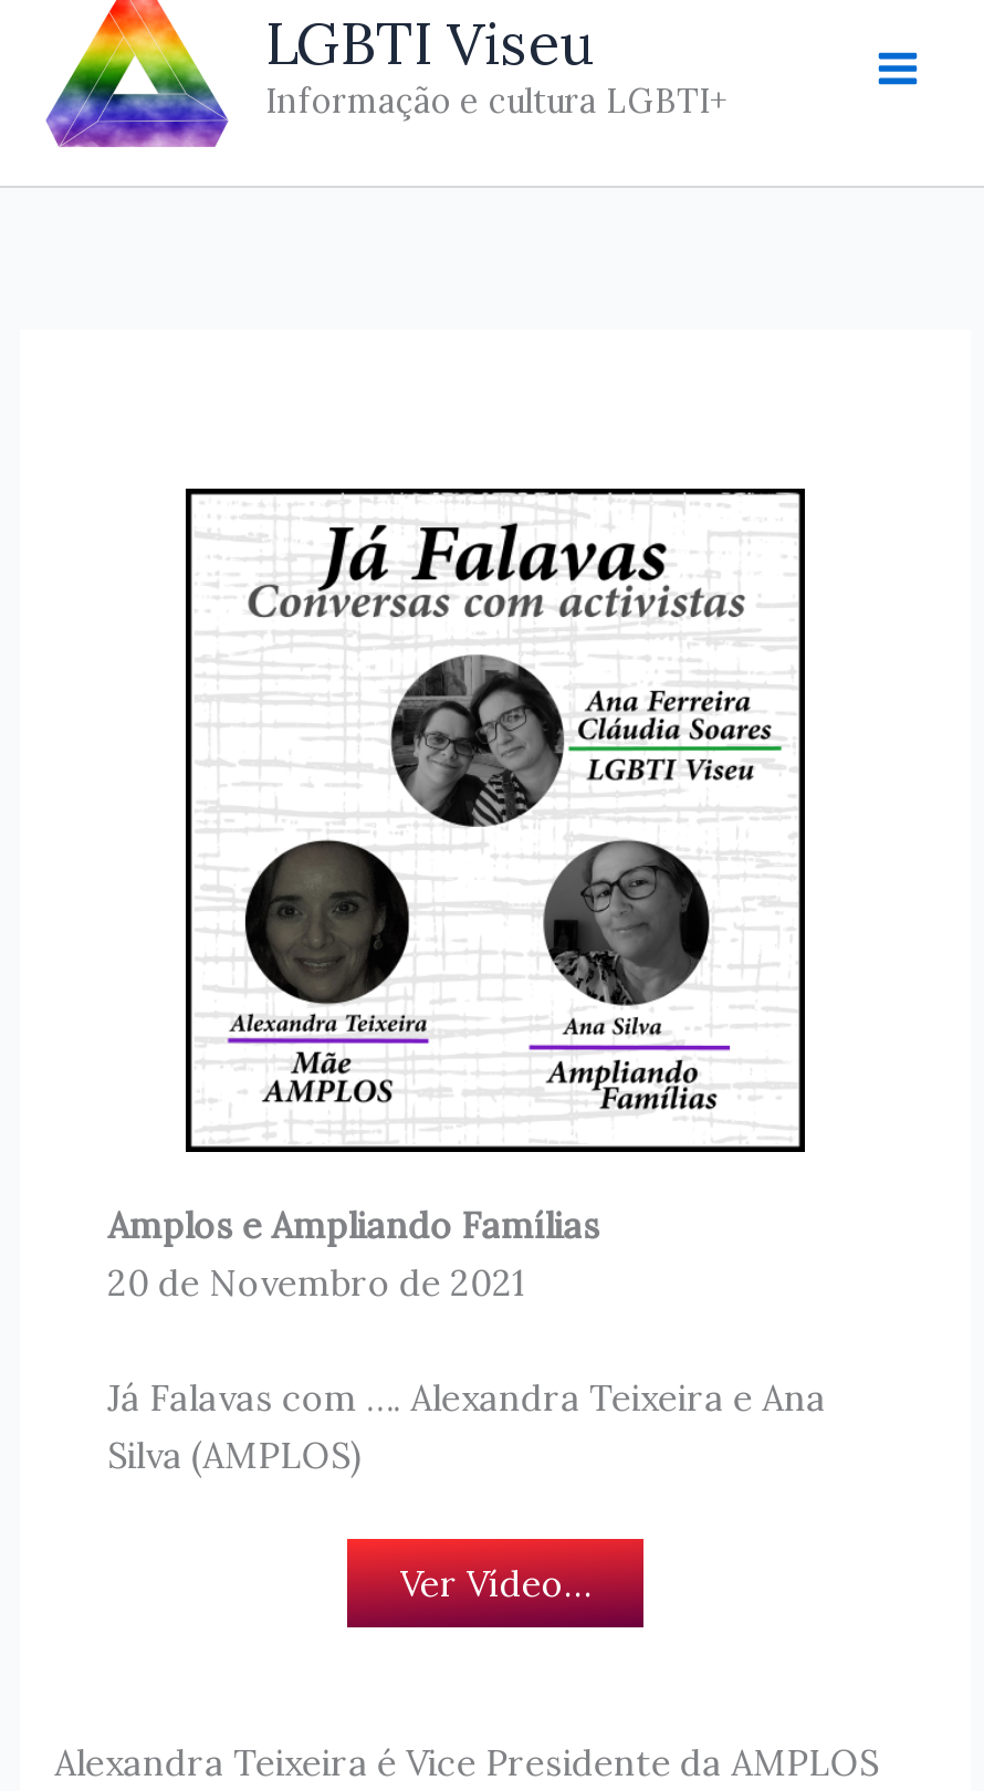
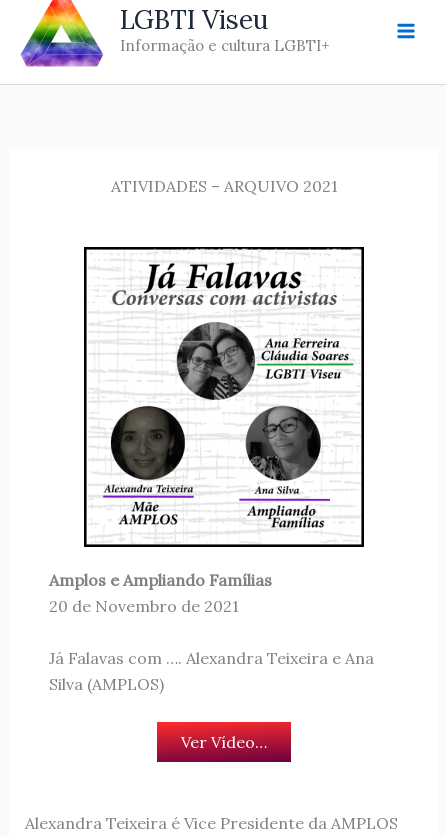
none -> [110,176,337,196] ATIVIDADES – ARQUIVO 2021

